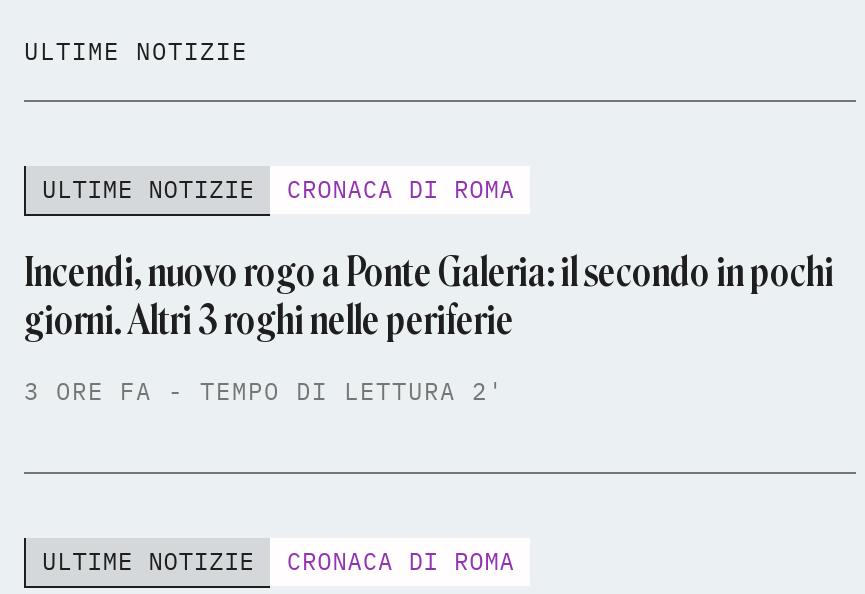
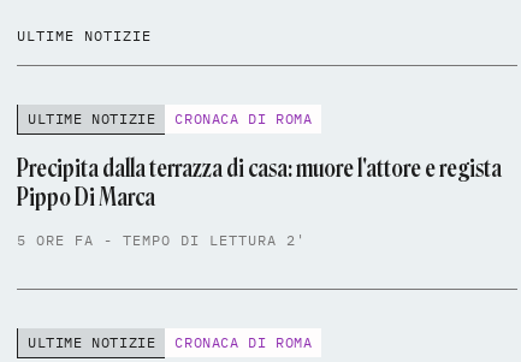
[24,248,834,344] Incendi, nuovo rogo a Ponte Galeria: il secondo in pochi | giorni. Altri 3 roghi nelle periferie -> [17,155,502,212] Precipita dalla terrazza di casa: muore l'attore e regista | Pippo Di Marca
[24,376,504,406] 3 ORE FA - TEMPO DI LETTURA 2' -> [17,232,306,250] 5 ORE FA - TEMPO DI LETTURA 2'

